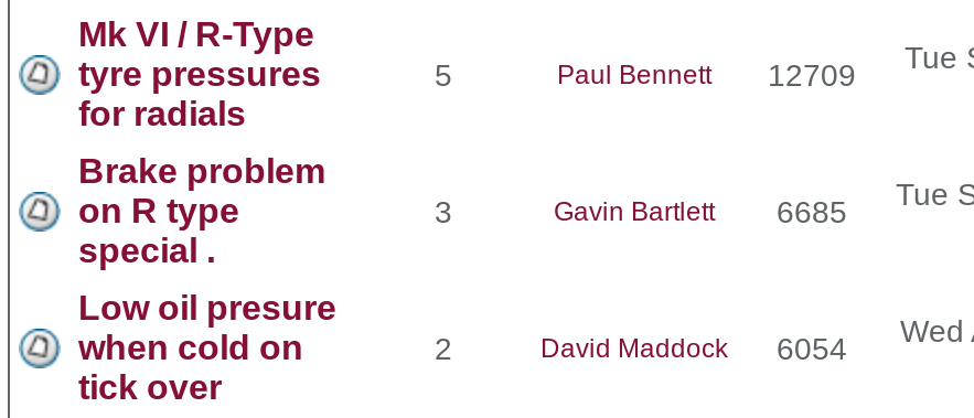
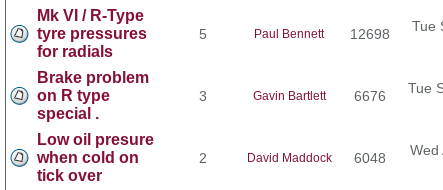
[768,57,856,92] 12709 -> [349,26,389,42] 12698
[777,193,847,229] 6685 -> [353,88,385,104] 6676
[777,330,847,366] 6054 -> [353,150,385,166] 6048

